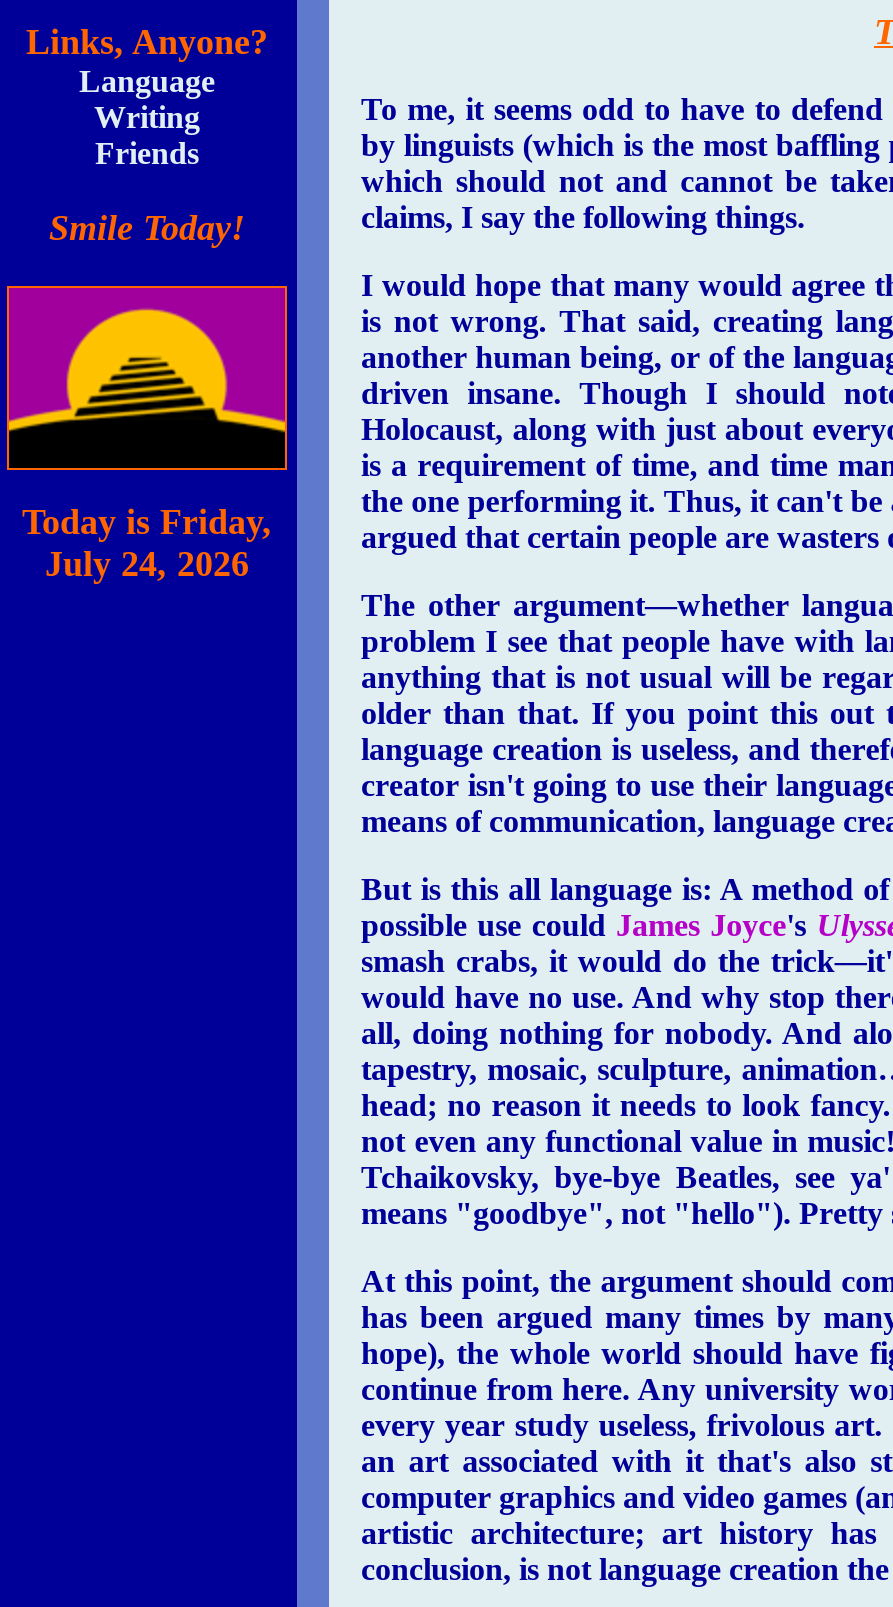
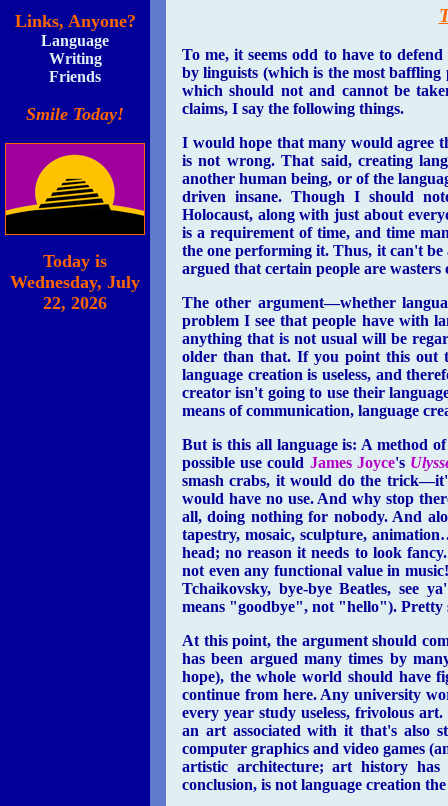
[22,502,272,584] Today is Friday, | July 24, 2026 -> [10,251,140,313] Today is | Wednesday, July | 22, 2026

